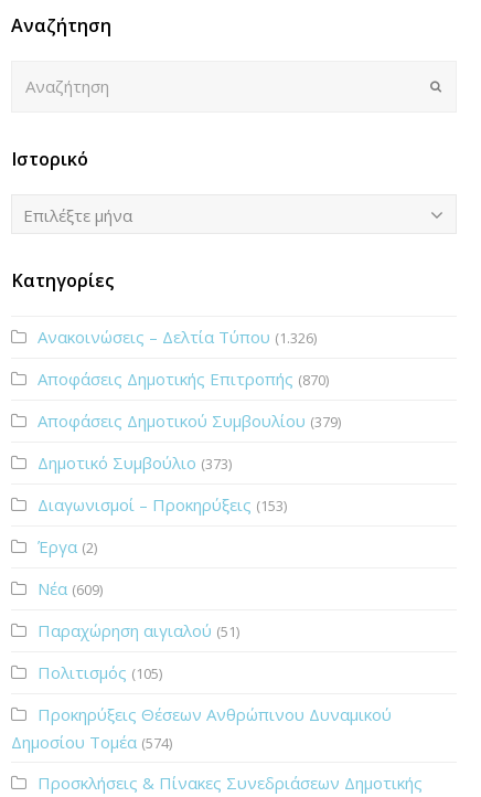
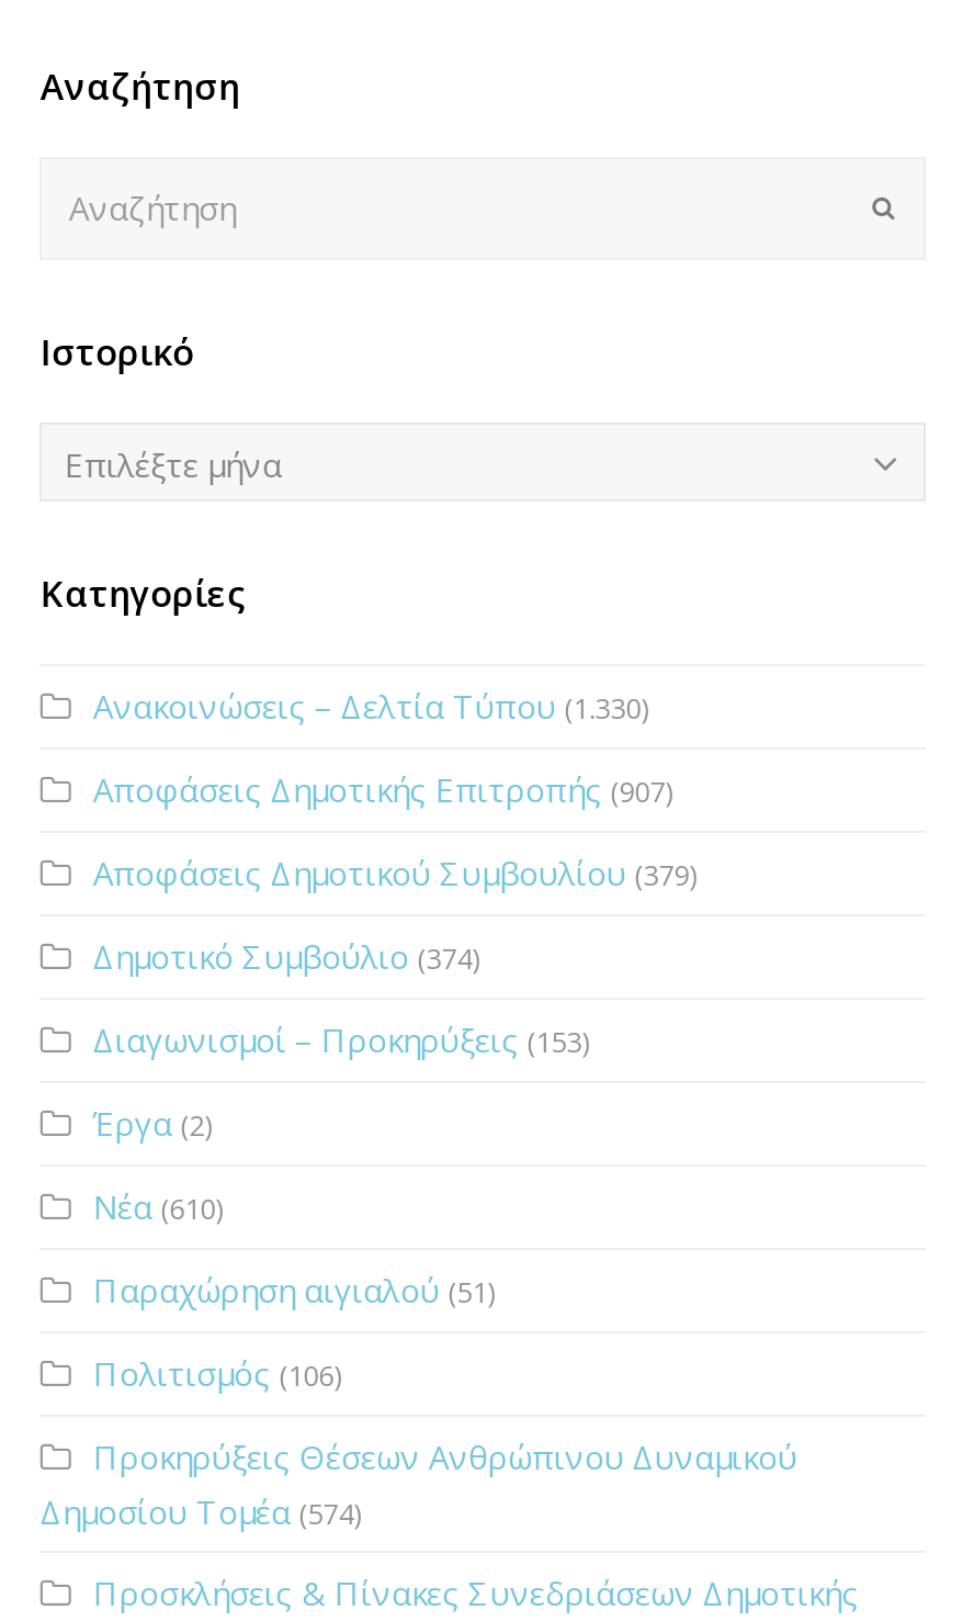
[38,325,317,347] Ανακοινώσεις – Δελτία Τύπου (1.326) -> [93,683,648,727] Ανακοινώσεις – Δελτία Τύπου (1.330)
[38,367,329,389] Αποφάσεις Δημοτικής Επιτροπής (870) -> [93,766,672,810] Αποφάσεις Δημοτικής Επιτροπής (907)
[38,451,232,473] Δημοτικό Συμβούλιο (373) -> [93,933,479,977] Δημοτικό Συμβούλιο (374)
[38,577,103,599] Νέα (609) -> [93,1184,222,1227] Νέα (610)
[38,661,163,683] Πολιτισμός (105) -> [93,1350,341,1394] Πολιτισμός (106)

